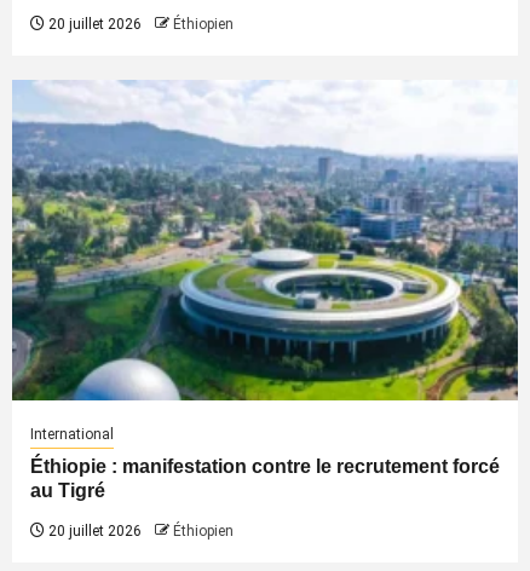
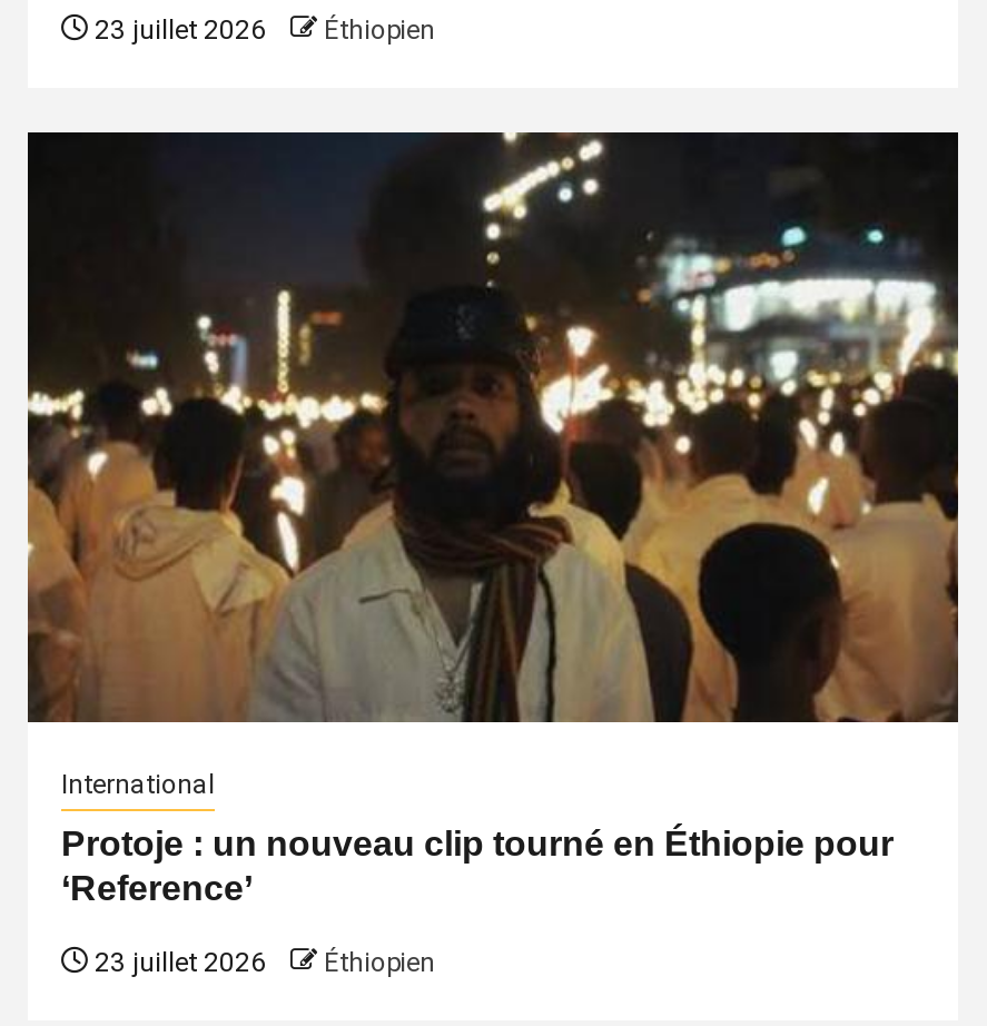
[45,15,234,32] 20 juillet 2026 Éthiopien -> [88,14,435,45] 23 juillet 2026 Éthiopien
[11,80,519,402] [image] -> [26,130,960,724] [image]
[30,456,500,500] Éthiopie : manifestation contre le recrutement forcé | au Tigré -> [61,824,894,906] Protoje : un nouveau clip tourné en Éthiopie pour | ‘Reference’
[45,522,234,539] 20 juillet 2026 Éthiopien -> [88,946,435,977] 23 juillet 2026 Éthiopien

